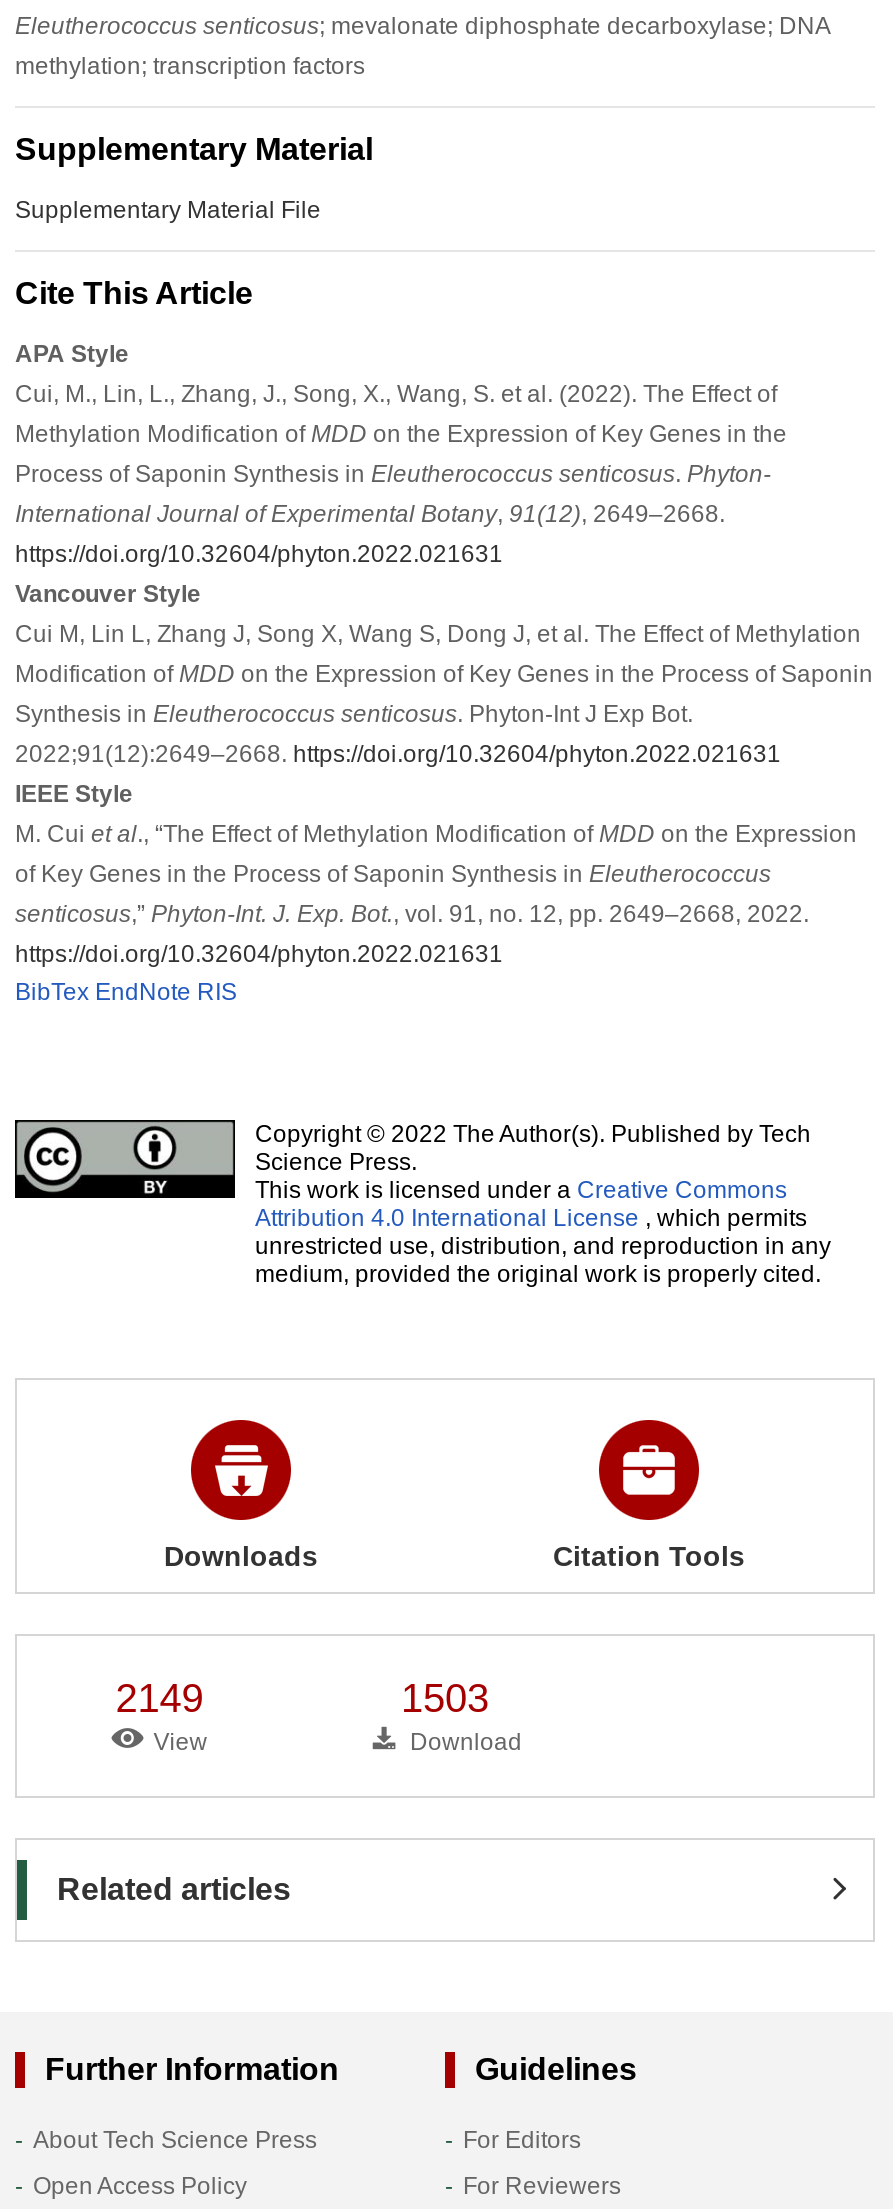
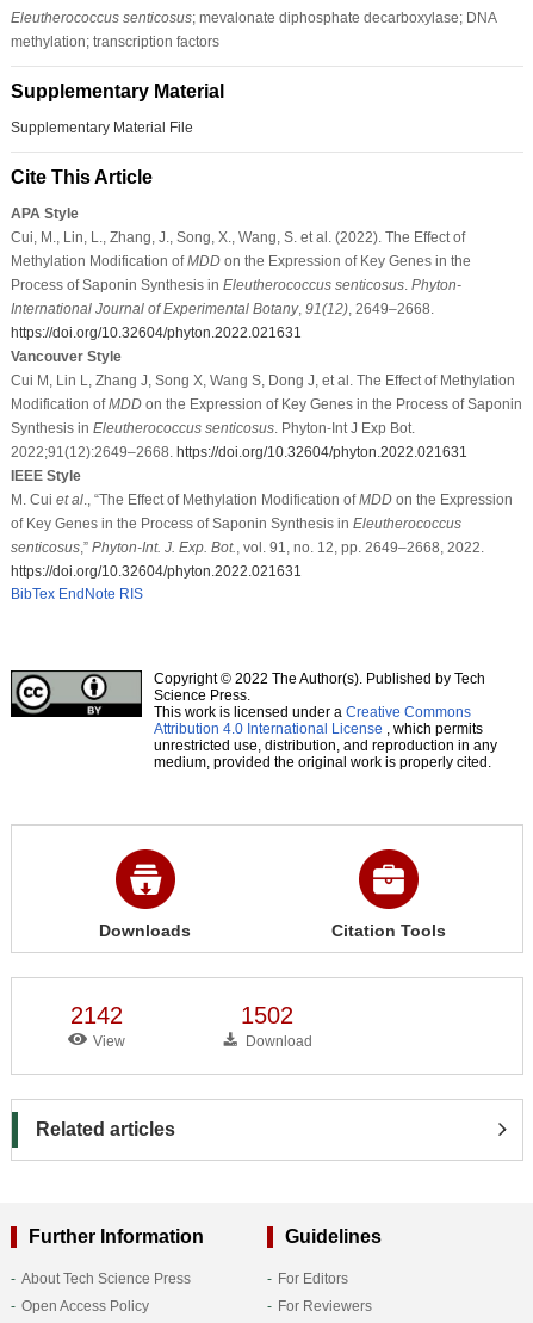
[116,1675,204,1719] 2149 -> [71,1001,123,1028] 2142
[401,1675,489,1719] 1503 -> [241,1001,293,1028] 1502

